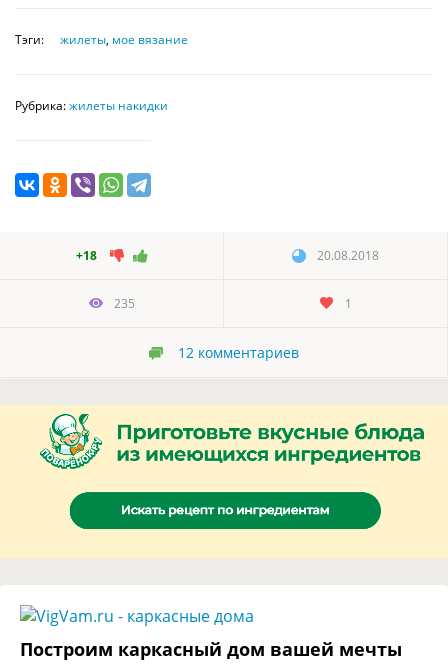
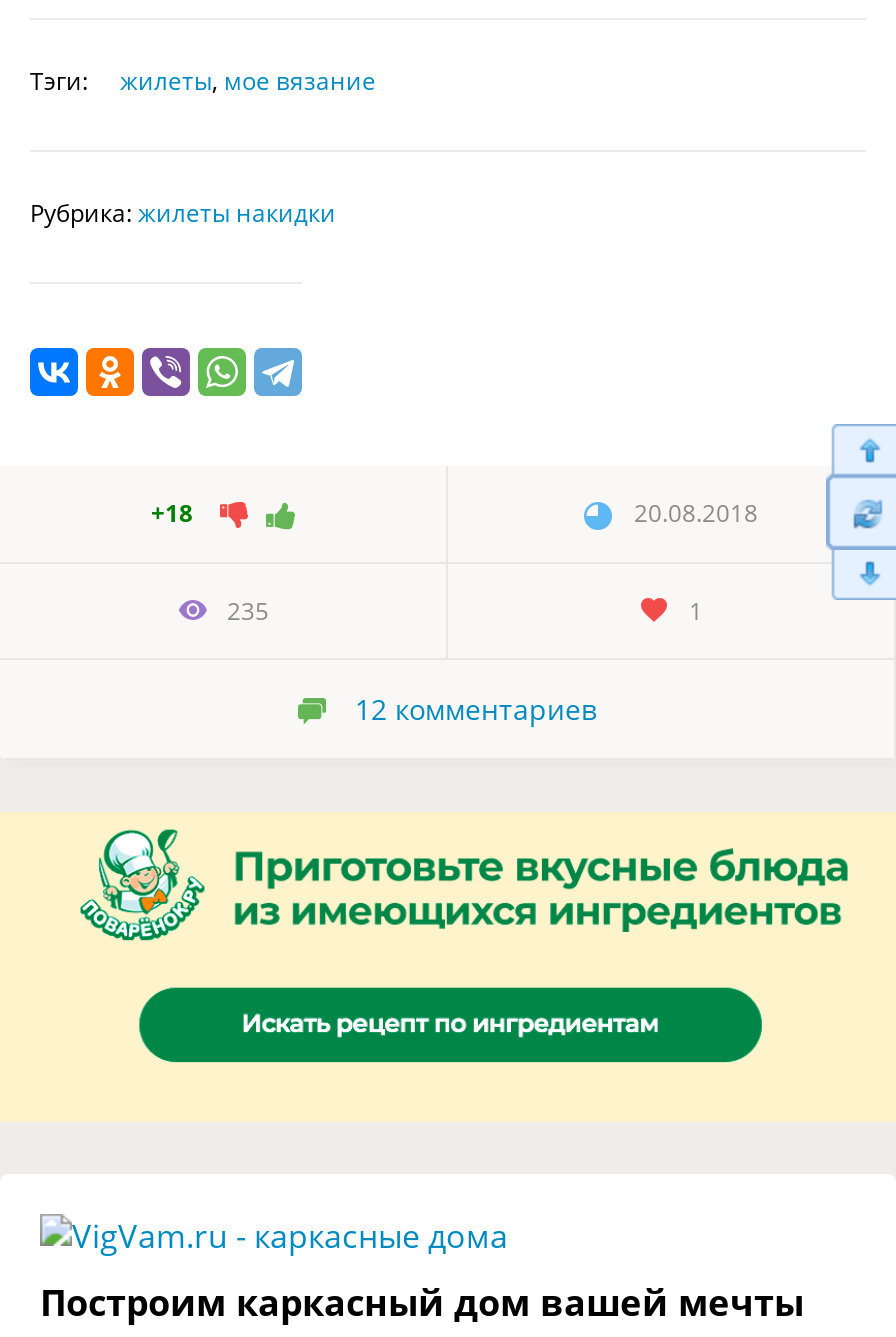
none -> [824,424,890,600] [image]

